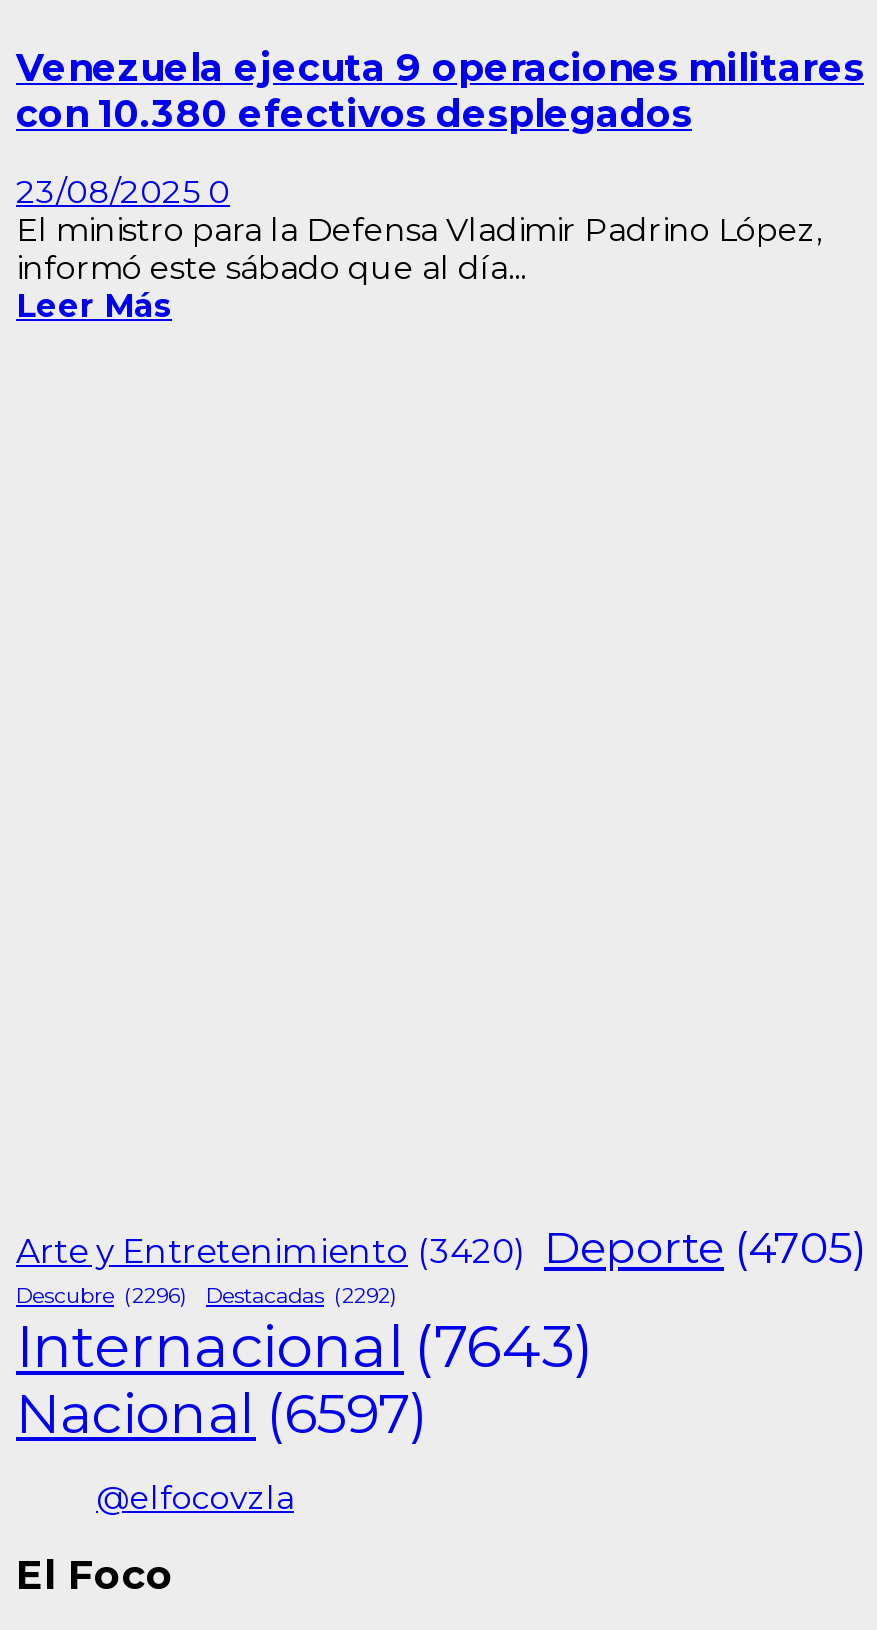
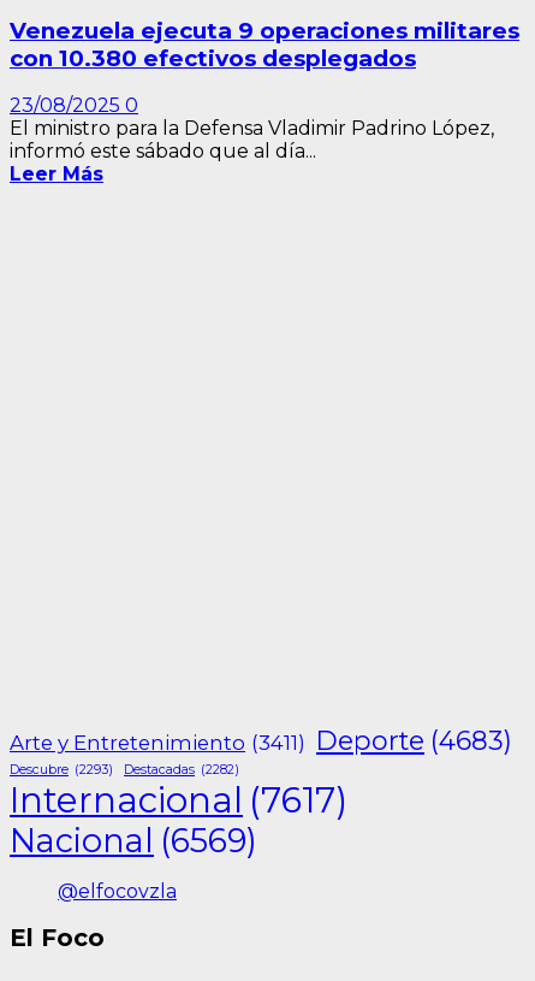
[16,1221,866,1273] Arte y Entretenimiento (3420) Deporte (4705) -> [10,725,512,756] Arte y Entretenimiento (3411) Deporte (4683)
[16,1283,188,1309] Descubre (2296) -> [10,762,113,778] Descubre (2293)
[206,1283,398,1309] Destacadas (2292) -> [124,762,239,778] Destacadas (2282)
[16,1311,594,1381] Internacional (7643) -> [10,779,347,821] Internacional (7617)
[16,1381,428,1447] Nacional (6597) -> [10,821,257,861] Nacional (6569)

